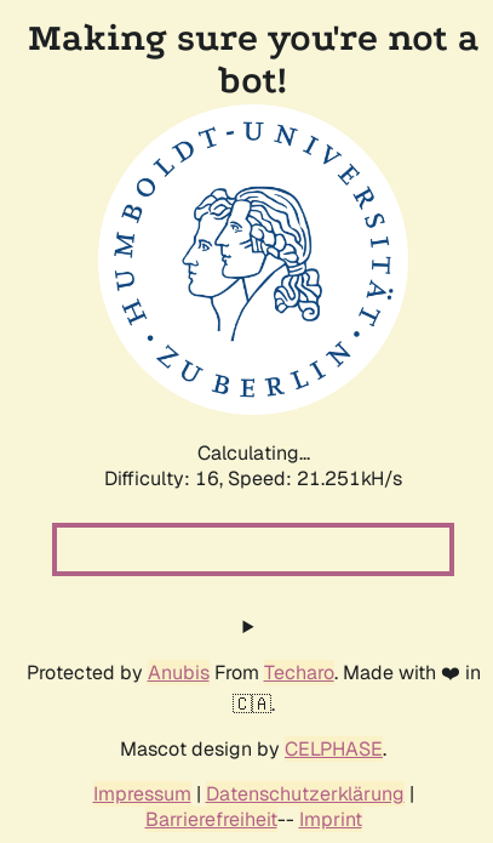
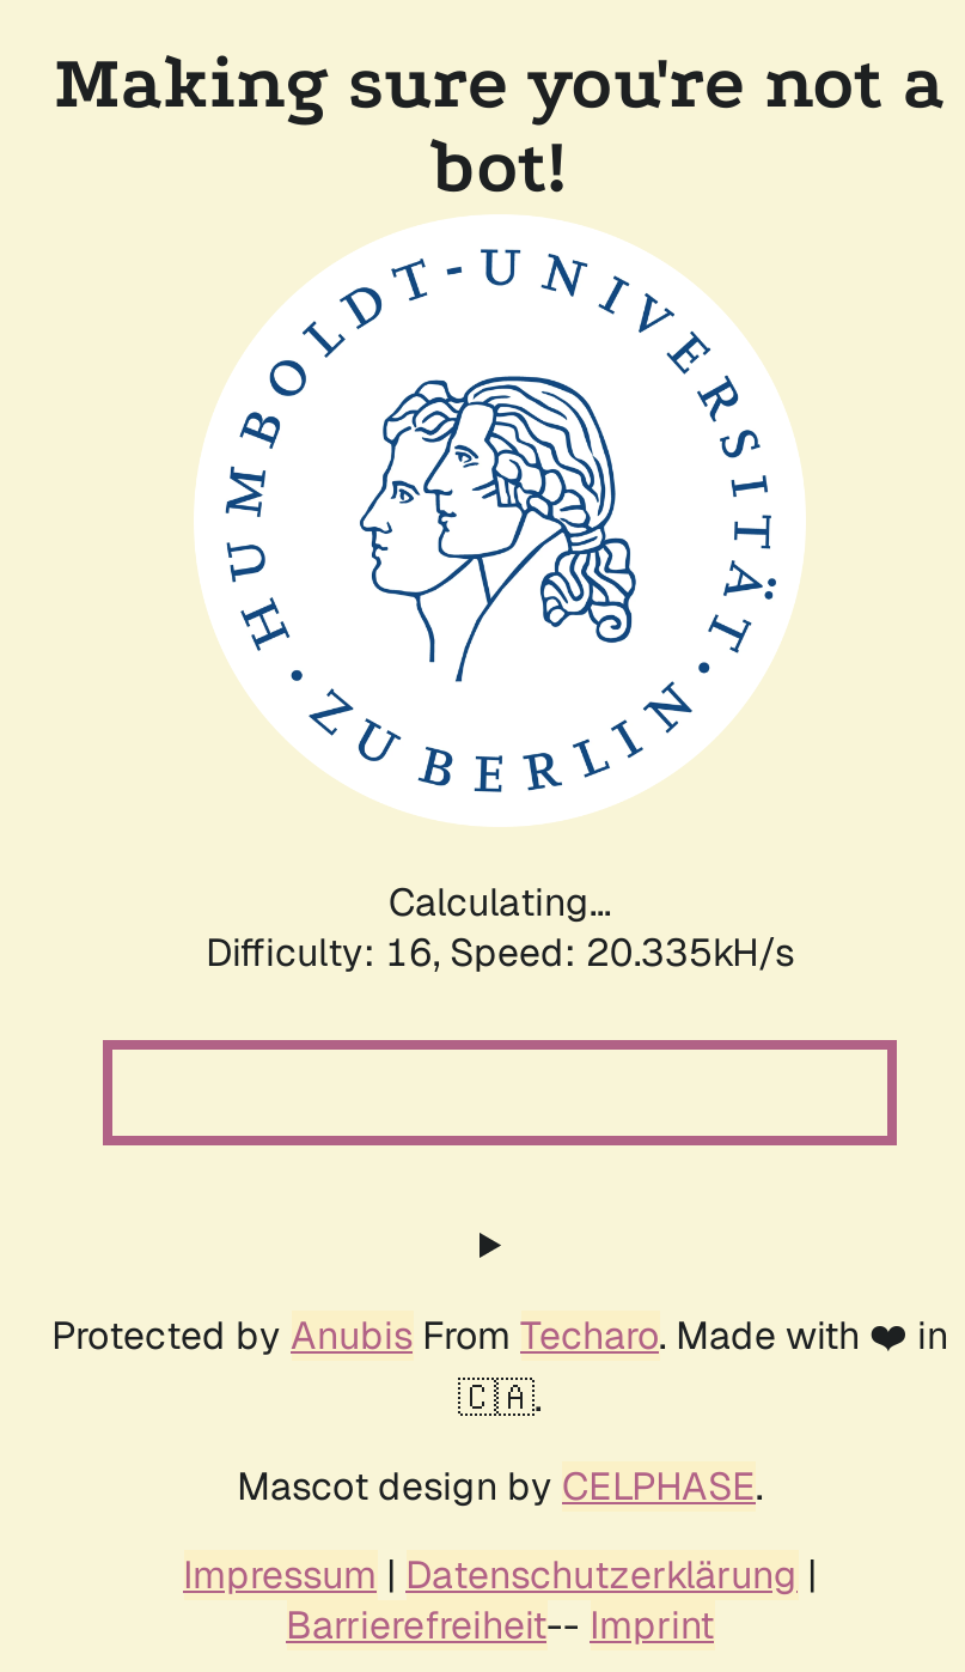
[104,466,402,491] Difficulty: 16, Speed: 21.251kH/s -> [206,928,794,978] Difficulty: 16, Speed: 20.335kH/s

